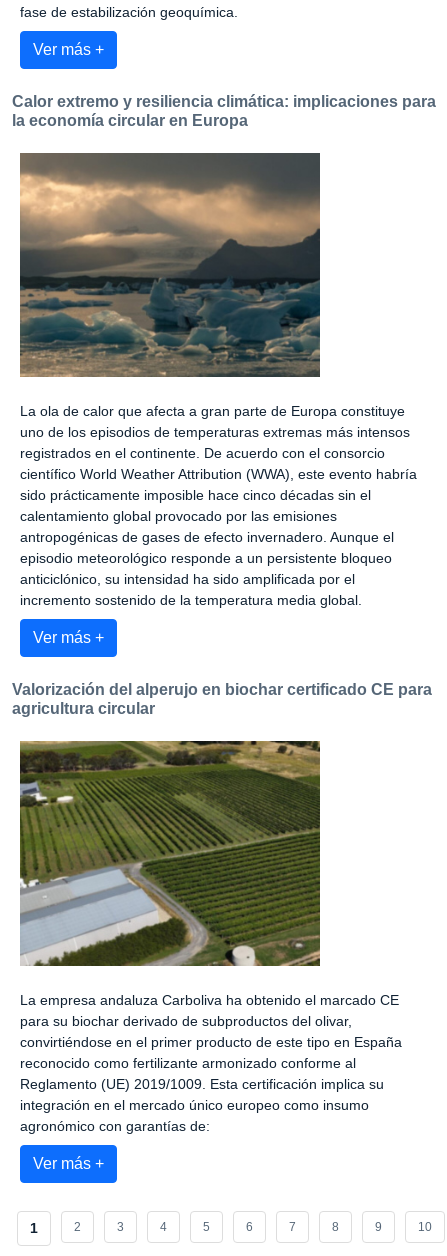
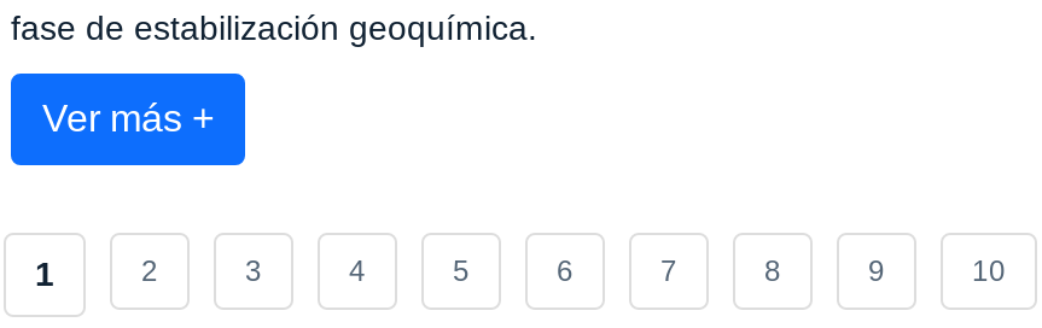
[12,92,436,128] Calor extremo y resiliencia climática: implicaciones para | la economía circular en Europa -> none
[12,152,432,717] [image] | La ola de calor que afecta a gran parte de Europa constituye | uno de los episodios de temperaturas extremas más intensos | registrados en el continente. De acuerdo con el consorcio | científico World Weather Attribution (WWA), este evento habría | sido prácticamente imposible hace cinco décadas sin el | calentamiento global provocado por las emisiones | antropogénicas de gases de efecto invernadero. Aunque el | episodio meteorológico responde a un persistente bloqueo | anticiclónico, su intensidad ha sido amplificada por el | incremento sostenido de la temperatura media global. | Ver más + | Valorización del alperujo en biochar certificado CE para | agricultura circular -> none
[19,740,402,1172] [image] | La empresa andaluza Carboliva ha obtenido el marcado CE | para su biochar derivado de subproductos del olivar, | convirtiéndose en el primer producto de este tipo en España | reconocido como fertilizante armonizado conforme al | Reglamento (UE) 2019/1009. Esta certificación implica su | integración en el mercado único europeo como insumo | agronómico con garantías de: | Ver más + -> none

